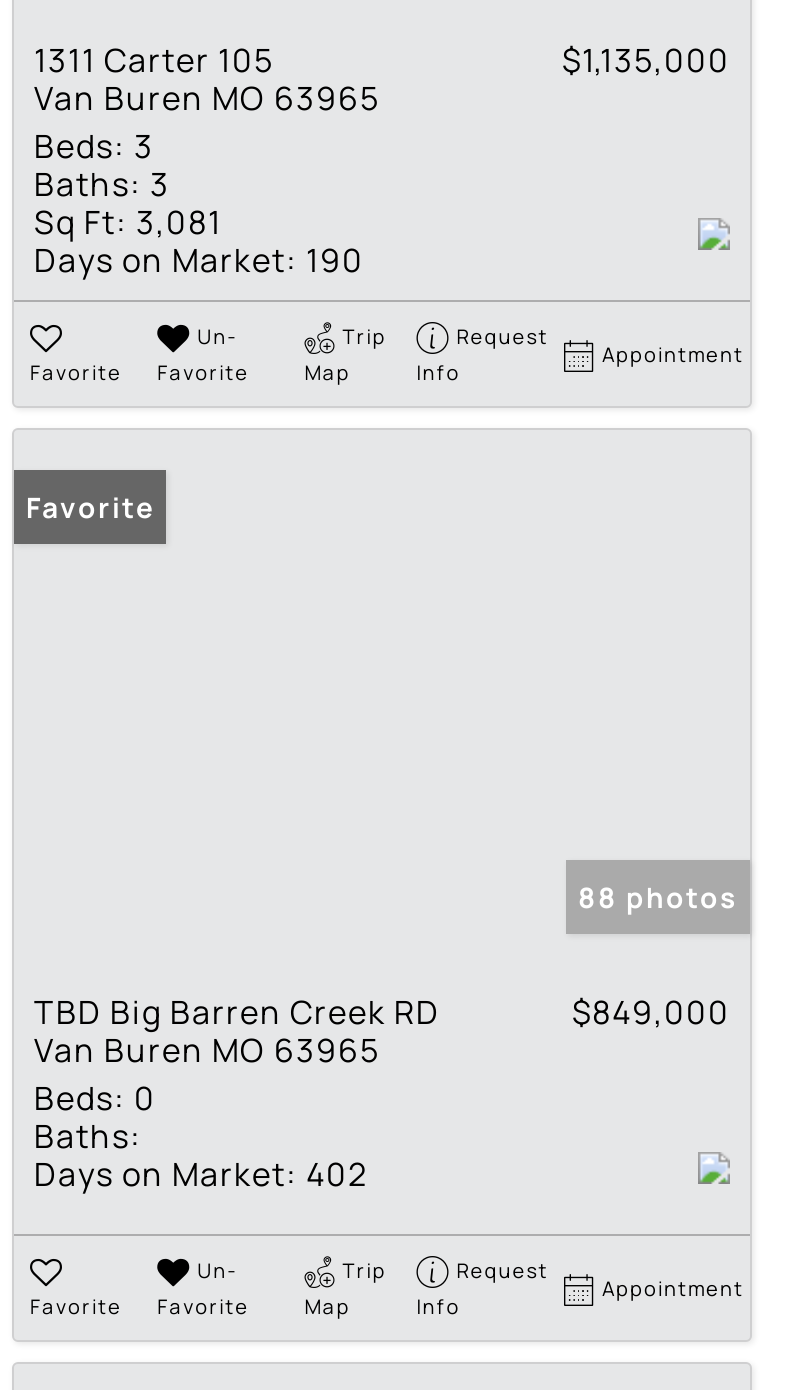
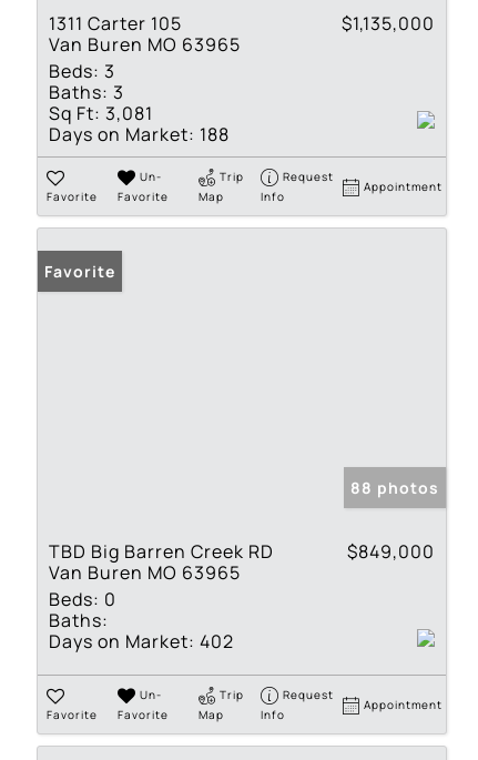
[34,238,364,282] Days on Market: 190 -> [49,122,230,146] Days on Market: 188

